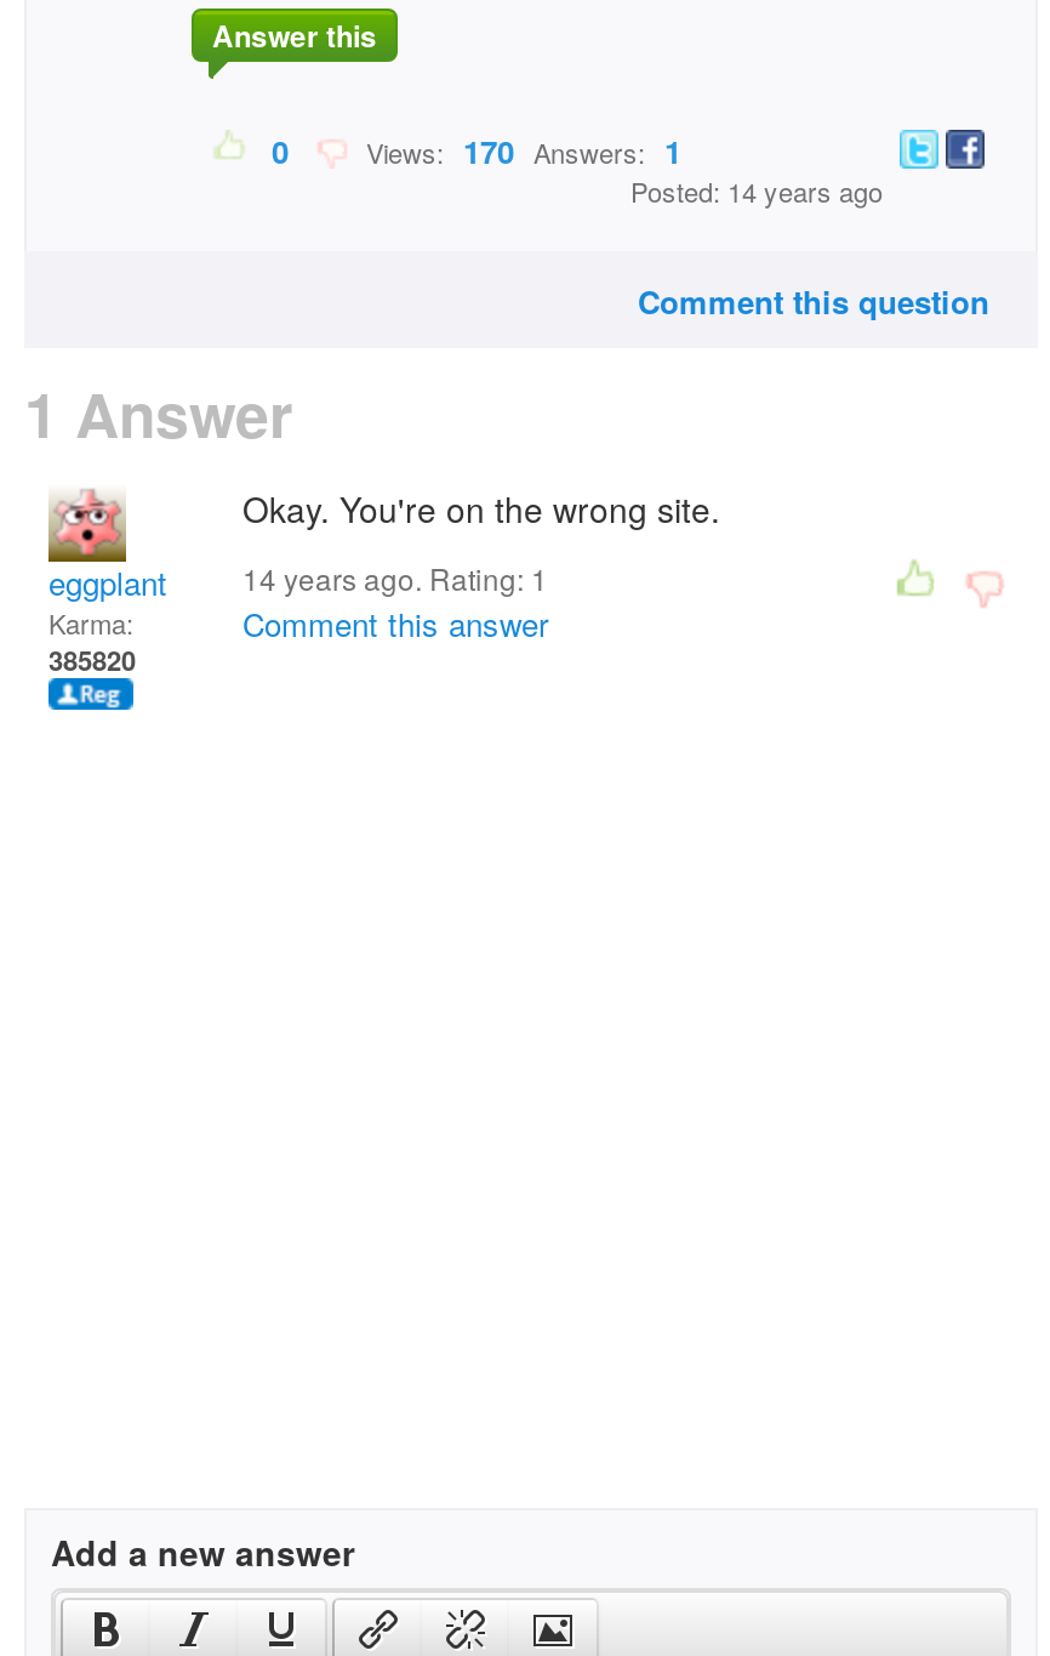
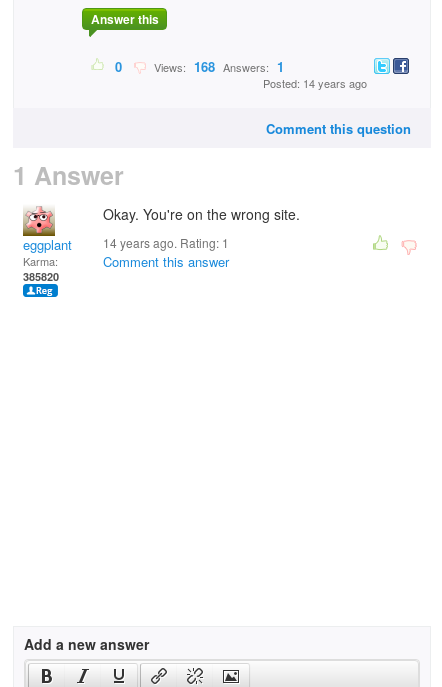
[352,128,681,174] Views: 170 Answers: 1 -> [148,57,284,76] Views: 168 Answers: 1

